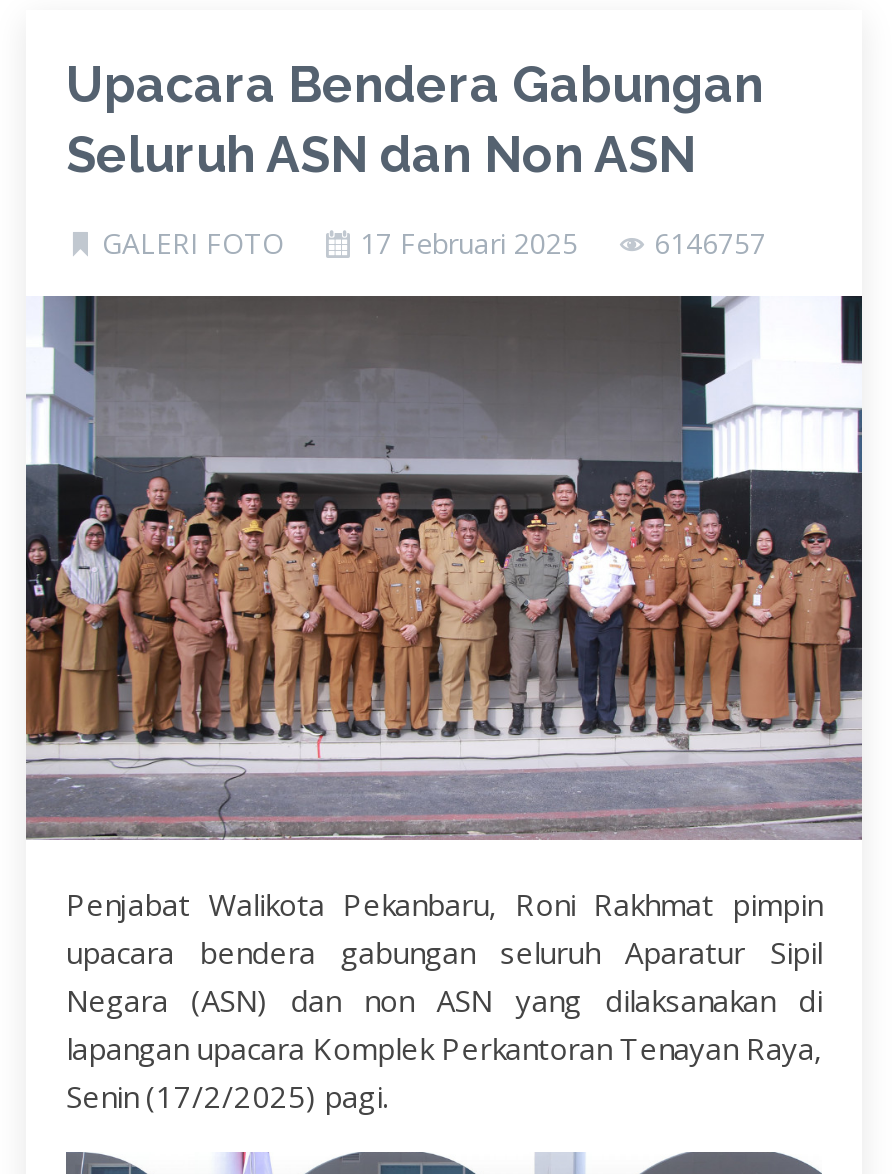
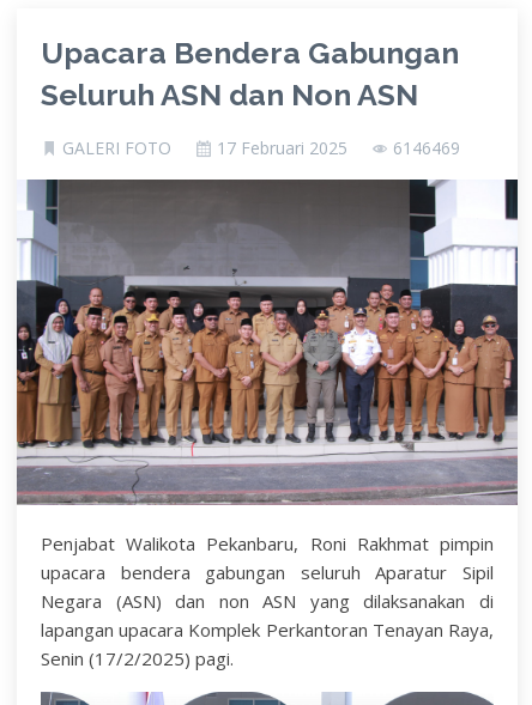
[102,224,766,262] GALERI FOTO 17 Februari 2025 6146757 -> [62,136,460,159] GALERI FOTO 17 Februari 2025 6146469

